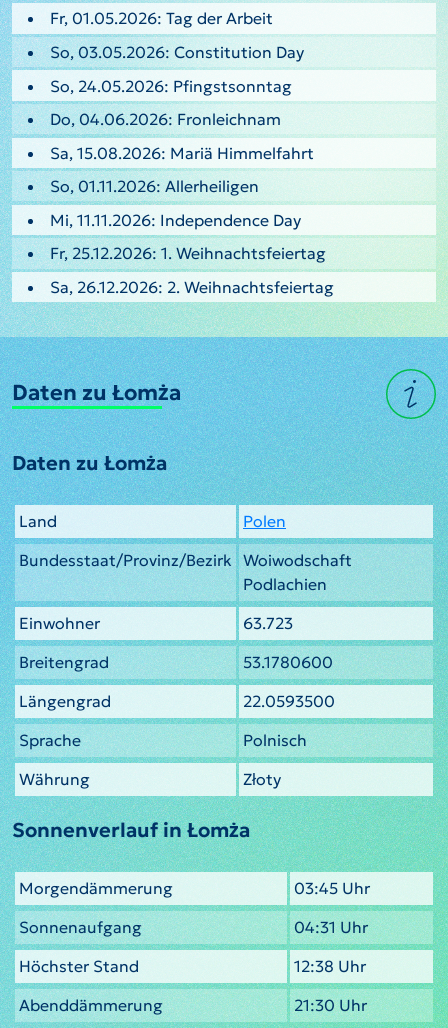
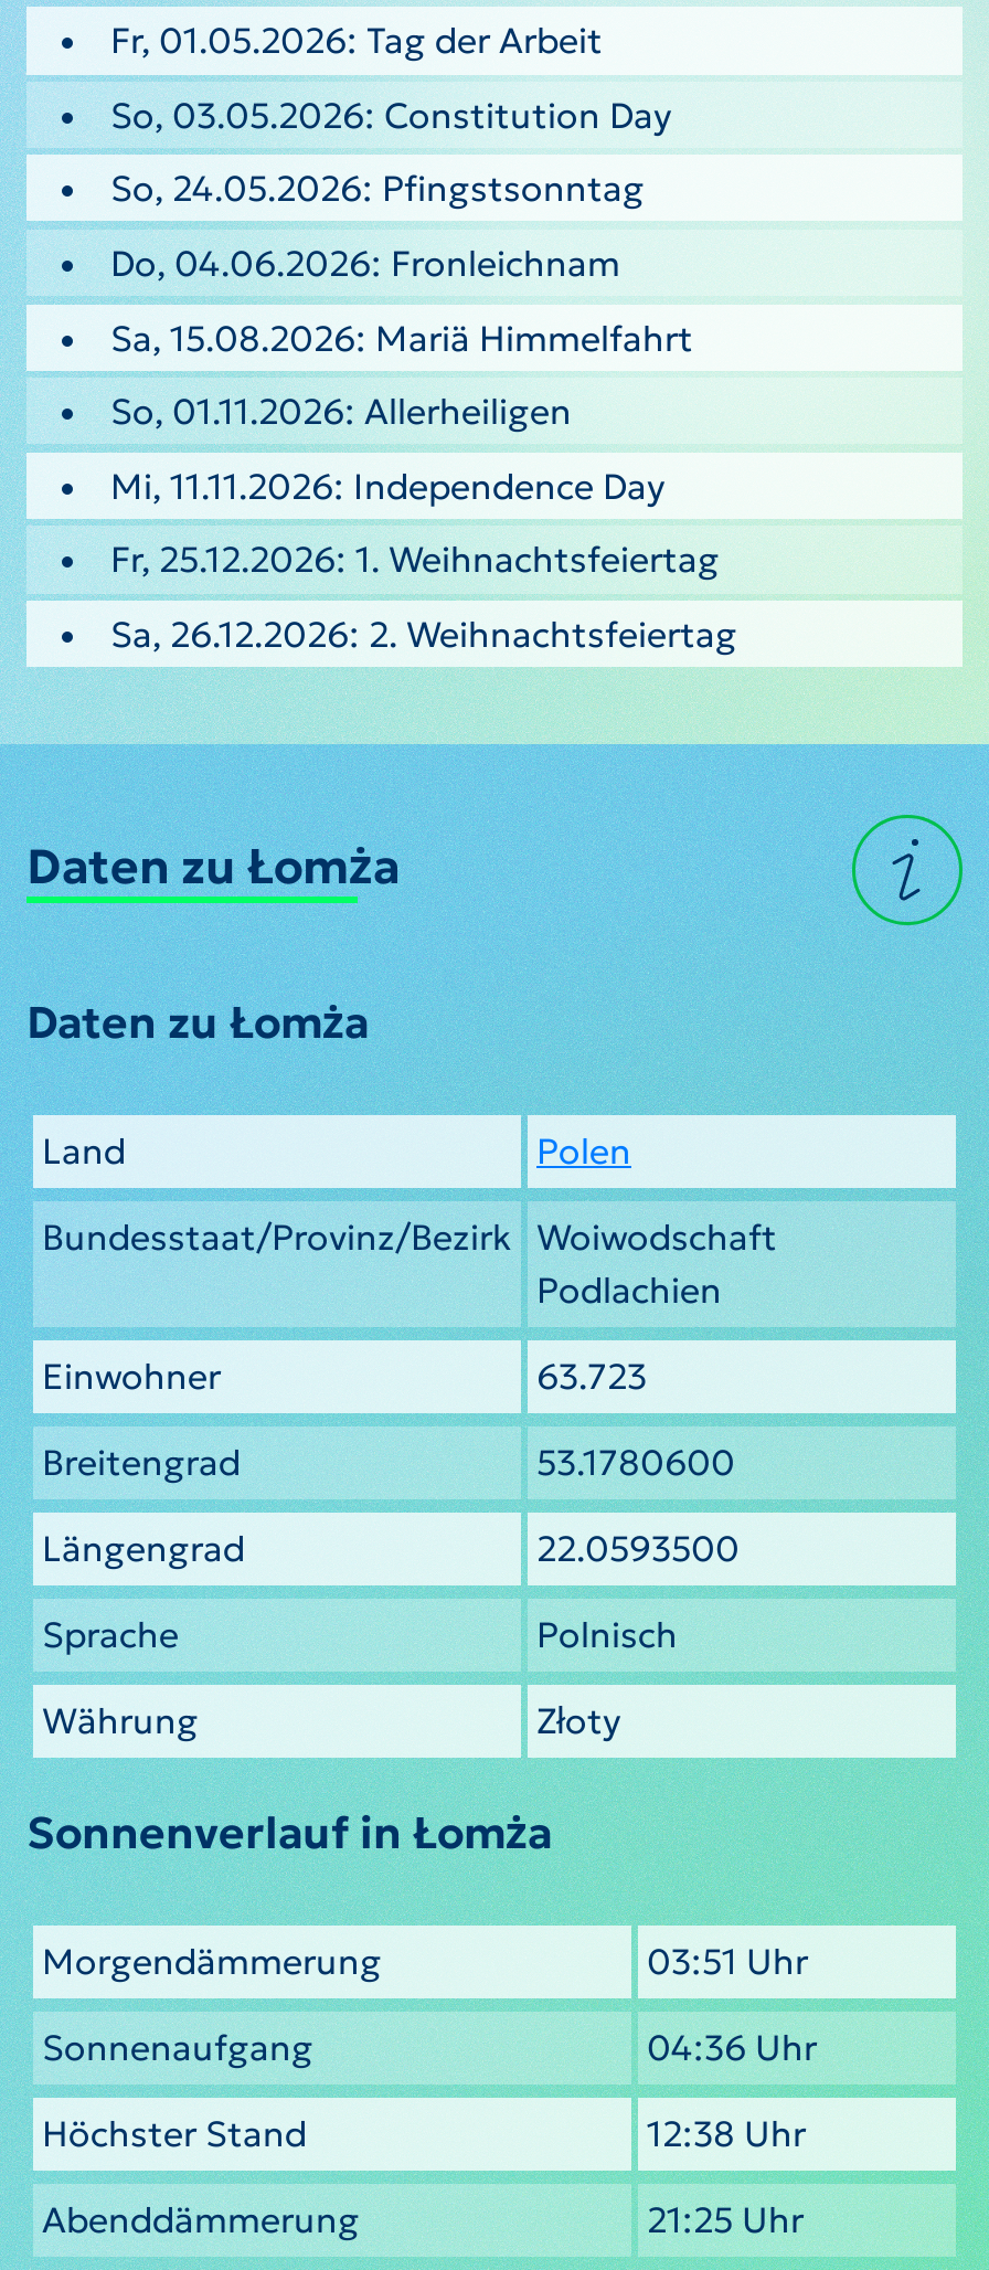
[294,878,370,898] 03:45 Uhr -> [647,1939,808,1984] 03:51 Uhr
[294,917,368,937] 04:31 Uhr -> [647,2026,817,2070] 04:36 Uhr
[294,995,367,1015] 21:30 Uhr -> [647,2198,804,2242] 21:25 Uhr

